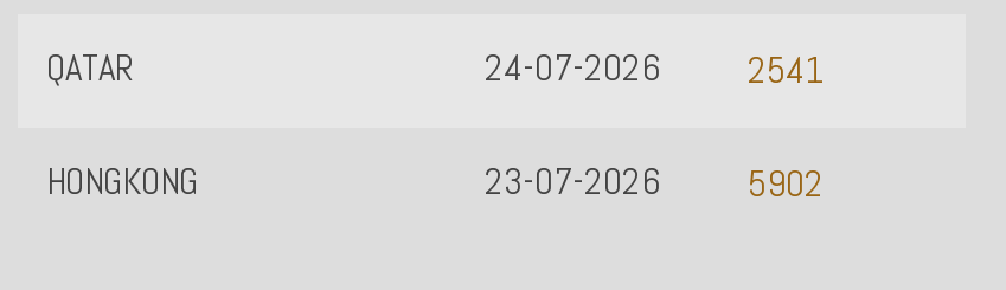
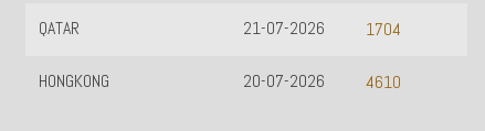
[485,45,660,93] 24-07-2026 -> [243,18,325,40] 21-07-2026
[748,47,824,94] 2541 -> [366,18,401,40] 1704
[485,159,660,206] 23-07-2026 -> [243,71,325,93] 20-07-2026
[748,160,824,208] 5902 -> [366,71,401,93] 4610

